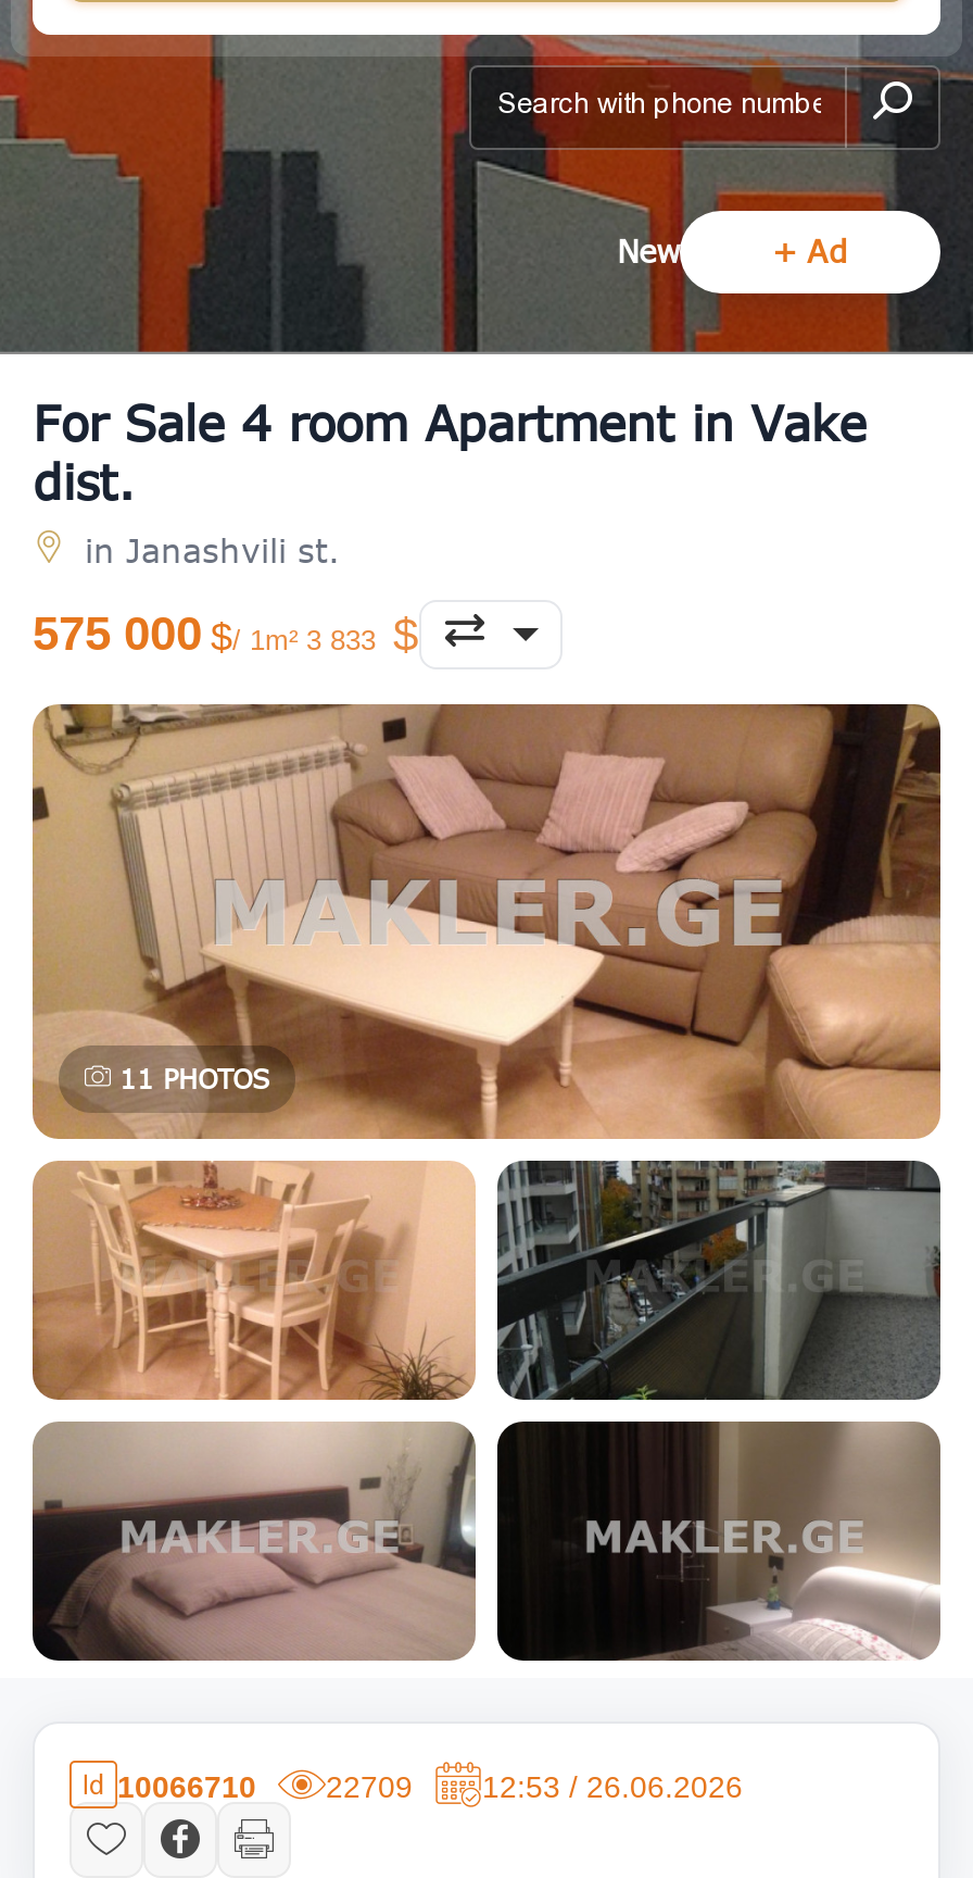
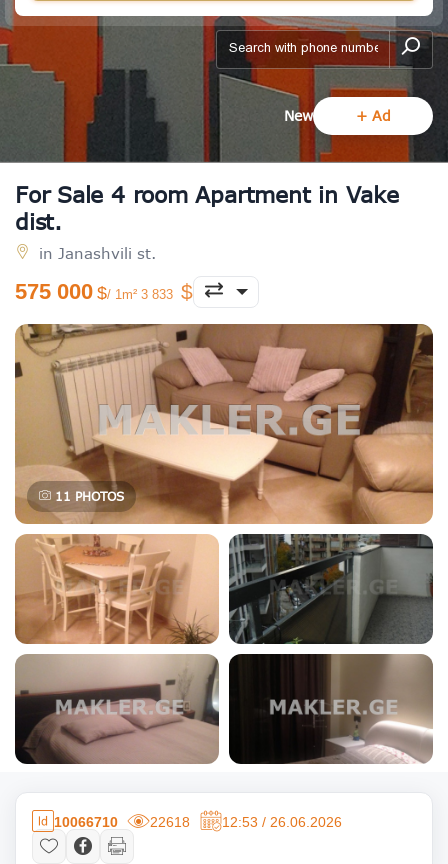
[117,1769,743,1804] 10066710 22709 12:53 / 26.06.2026 -> [54,814,342,830] 10066710 22618 12:53 / 26.06.2026

